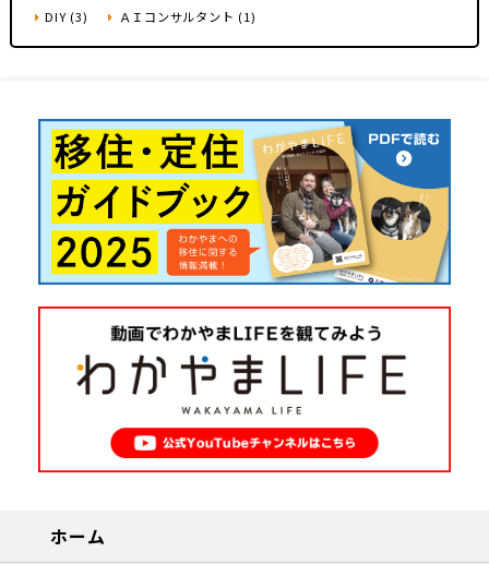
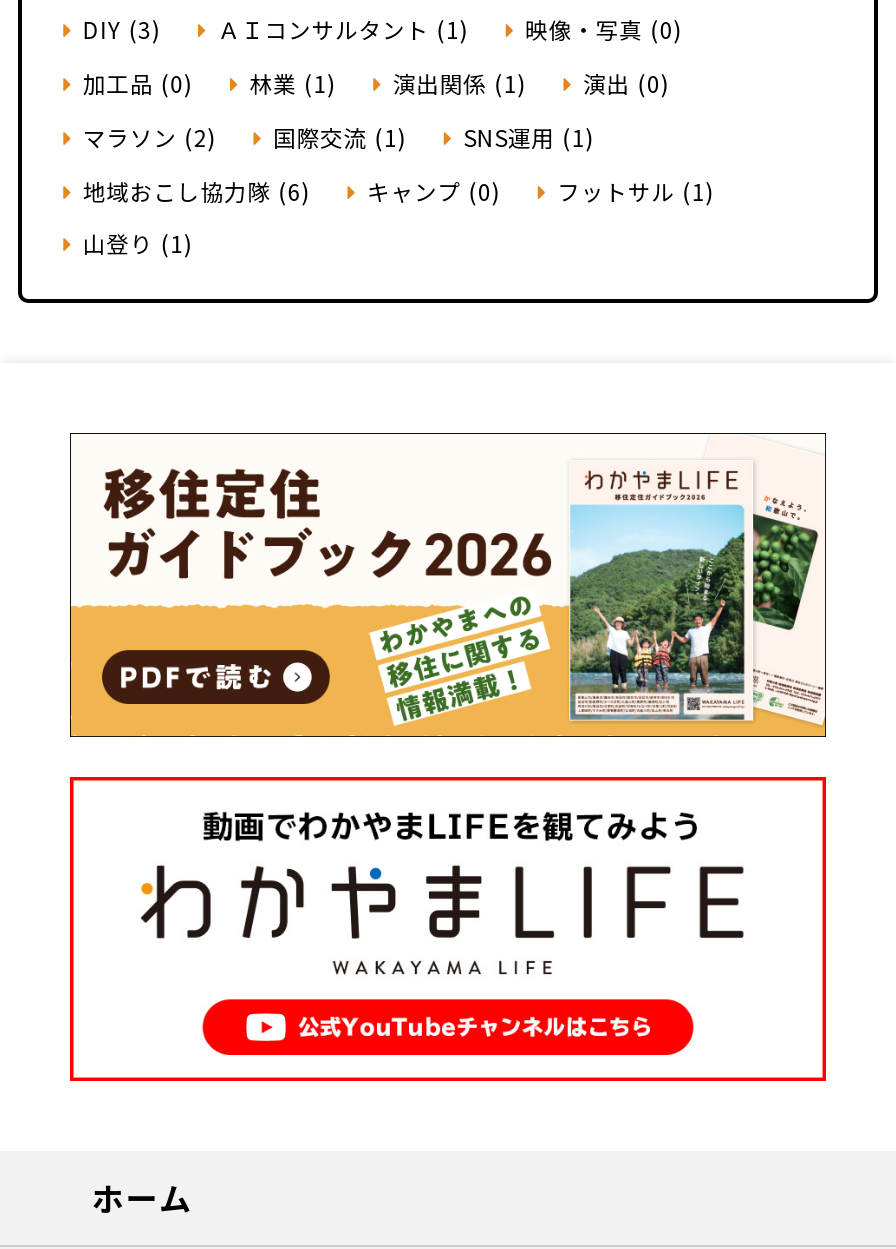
none -> [83,12,715,259] 映像・写真 (0) | 加工品 (0) | 林業 (1) | 演出関係 (1) | 演出 (0) | マラソン (2) | 国際交流 (1) | SNS運用 (1) | 地域おこし協力隊 (6) | キャンプ (0) | フットサル (1) | 山登り (1)
[37,118,452,286] [image] -> [68,433,828,739] [image]

